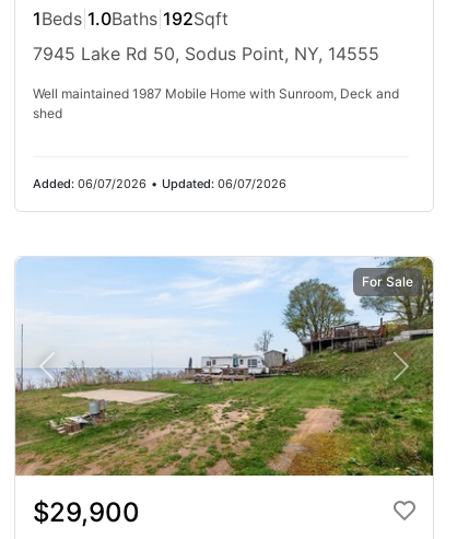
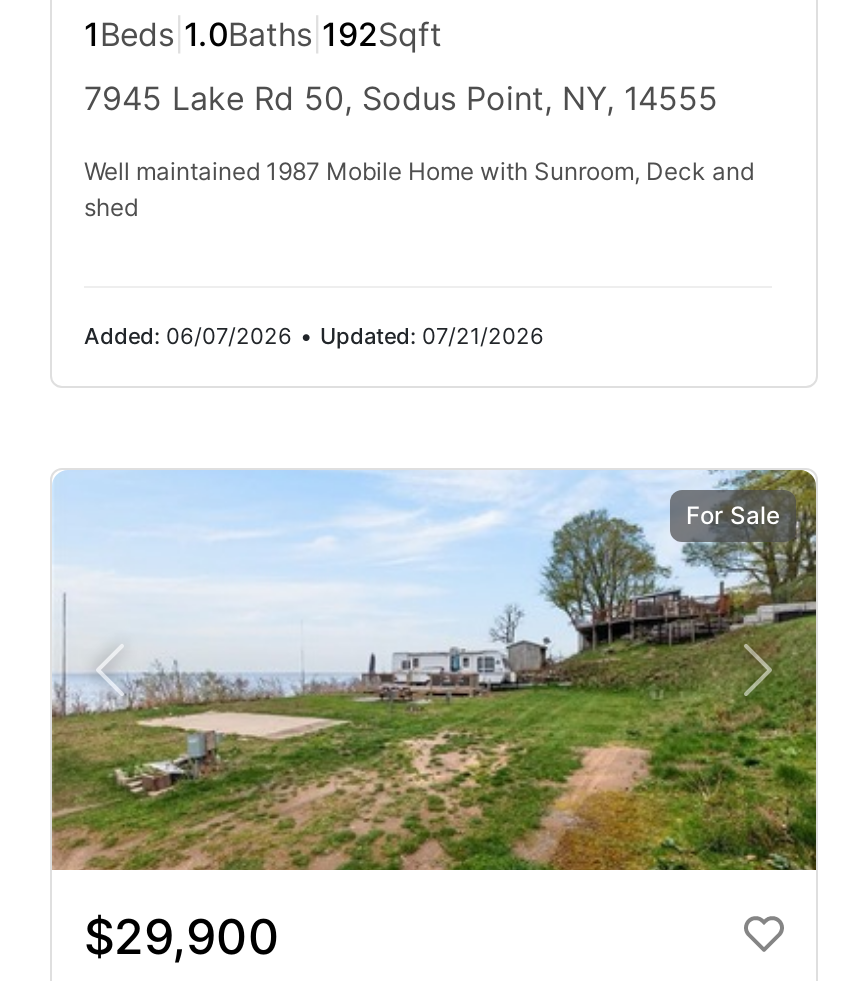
[33,176,286,191] Added: 06/07/2026 • Updated: 06/07/2026 -> [84,322,544,350] Added: 06/07/2026 • Updated: 07/21/2026

